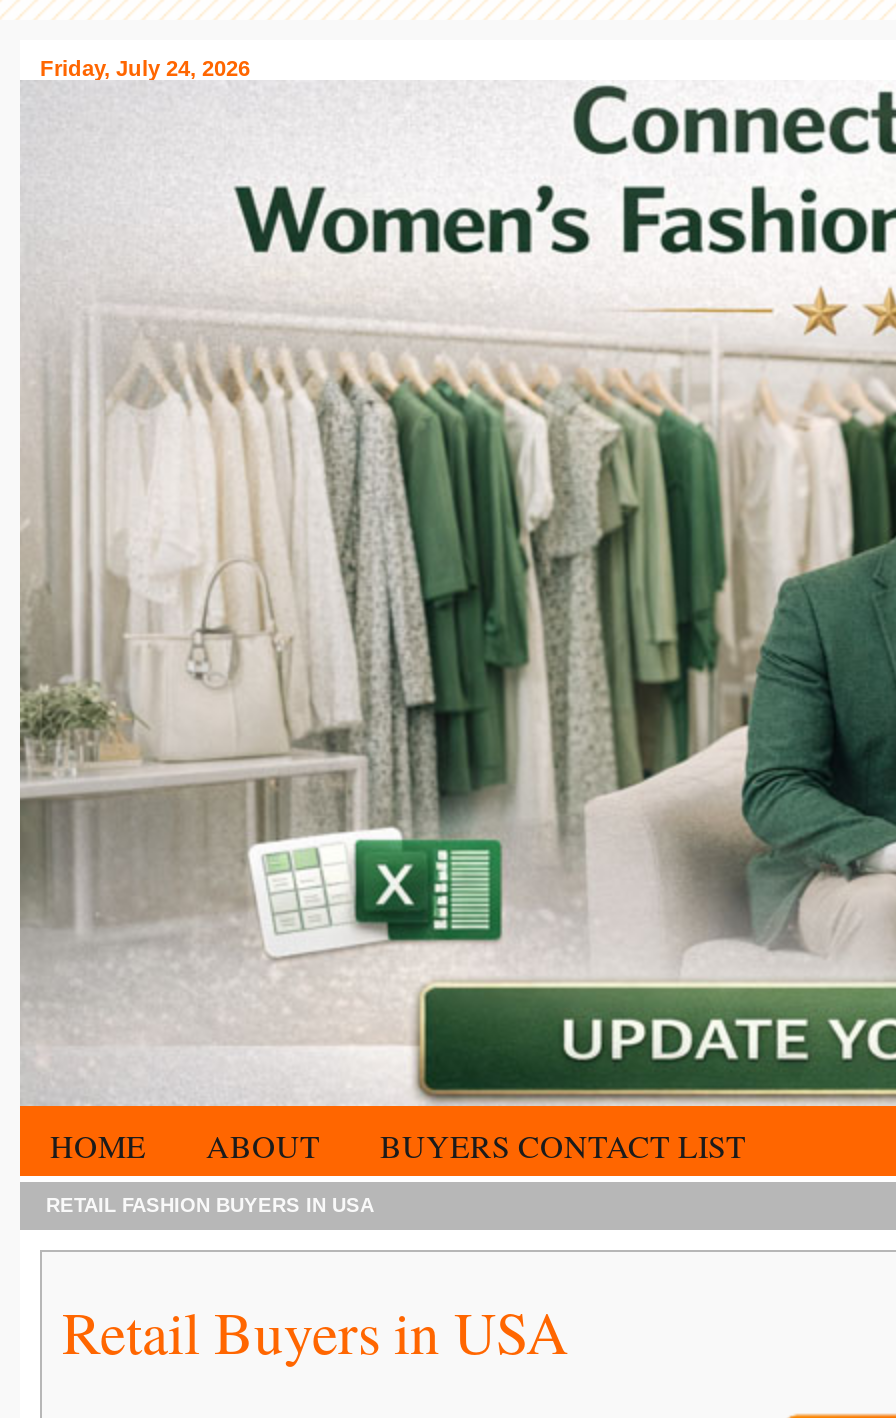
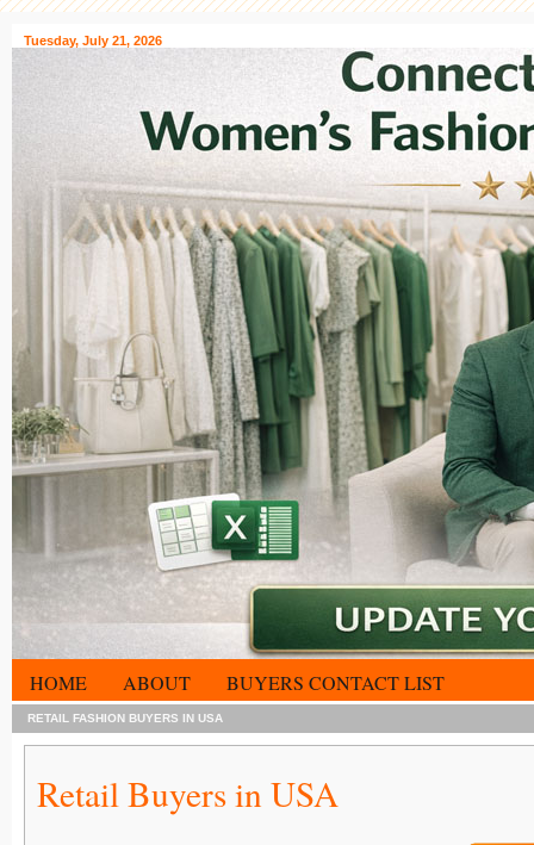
[40,56,250,80] Friday, July 24, 2026 -> [24,33,162,48] Tuesday, July 21, 2026

